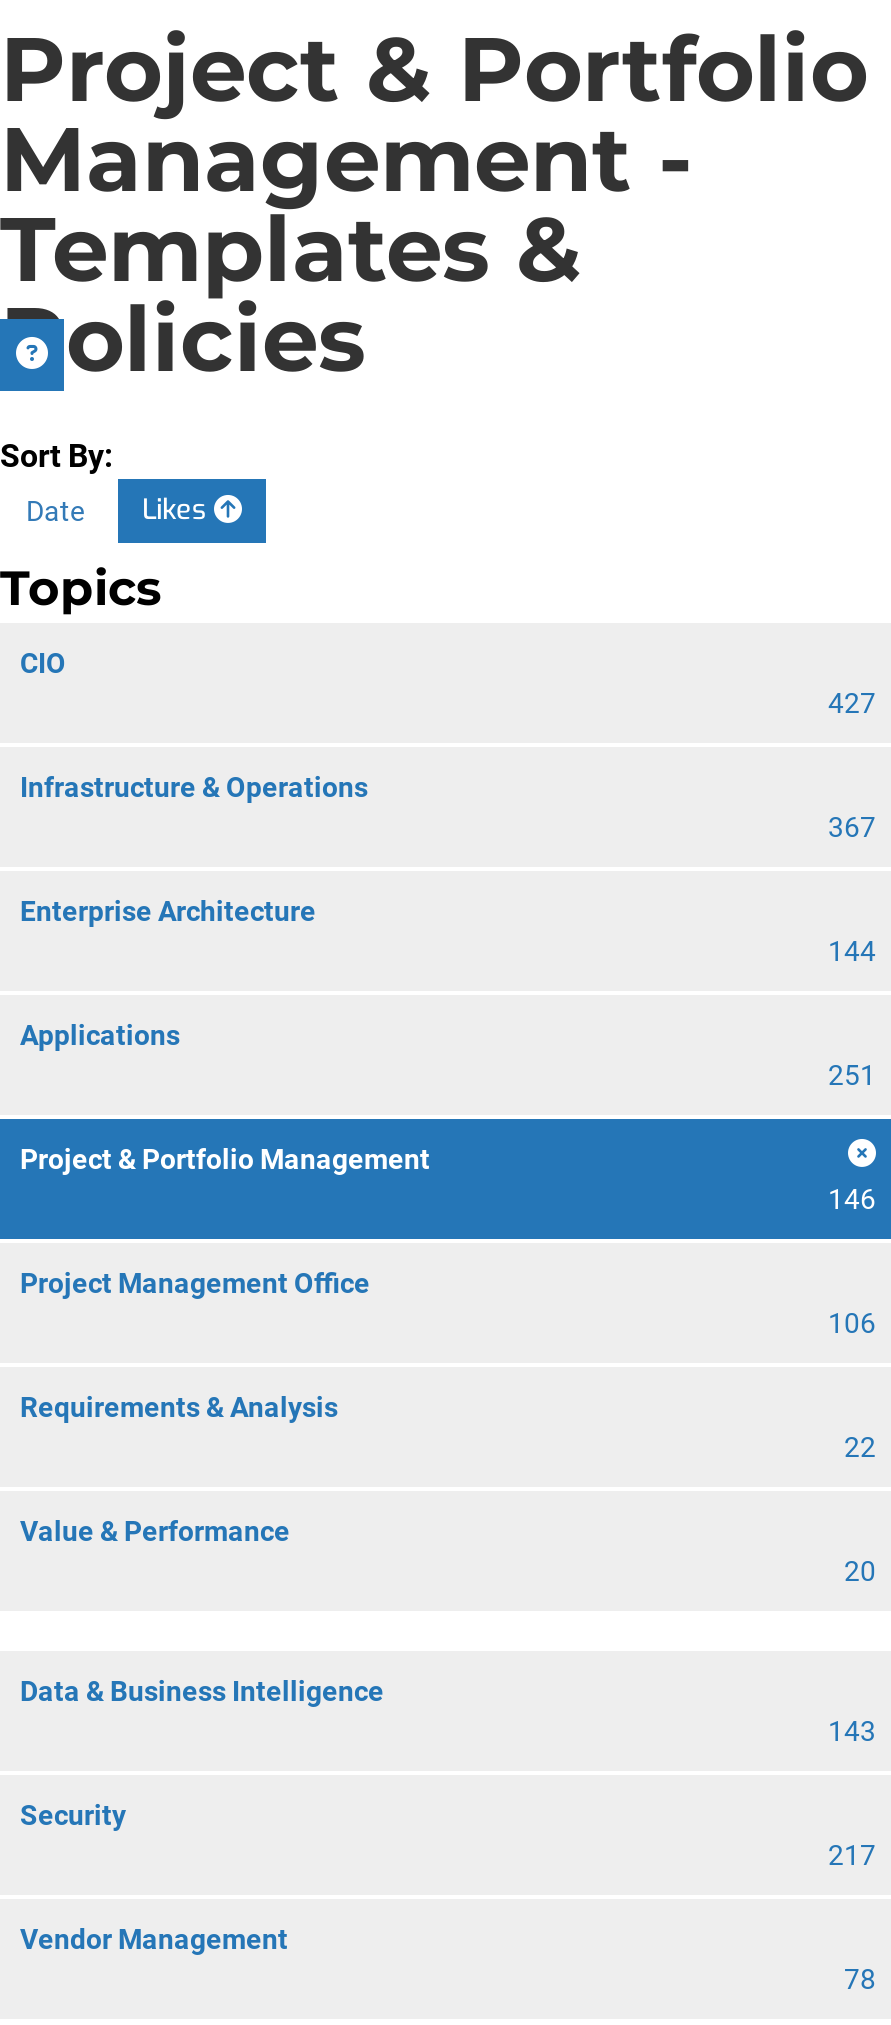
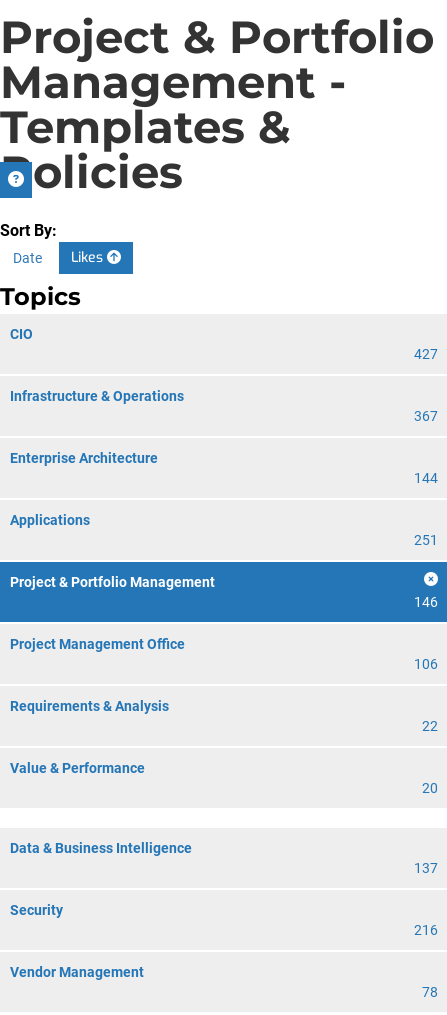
[828,1715,876,1747] 143 -> [414,860,438,876] 137
[828,1839,876,1871] 217 -> [414,922,438,938] 216

